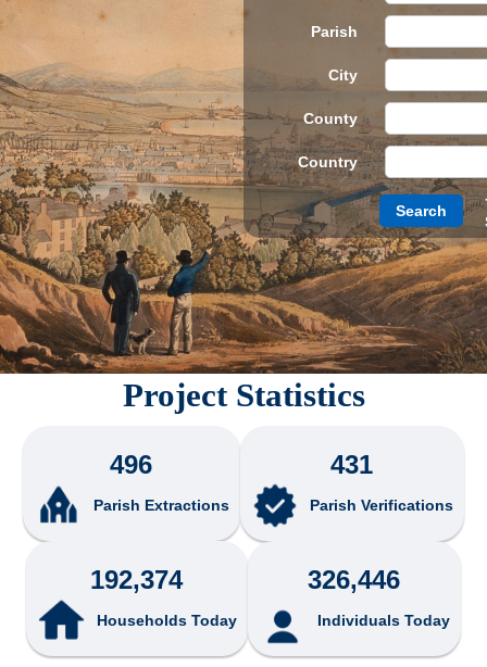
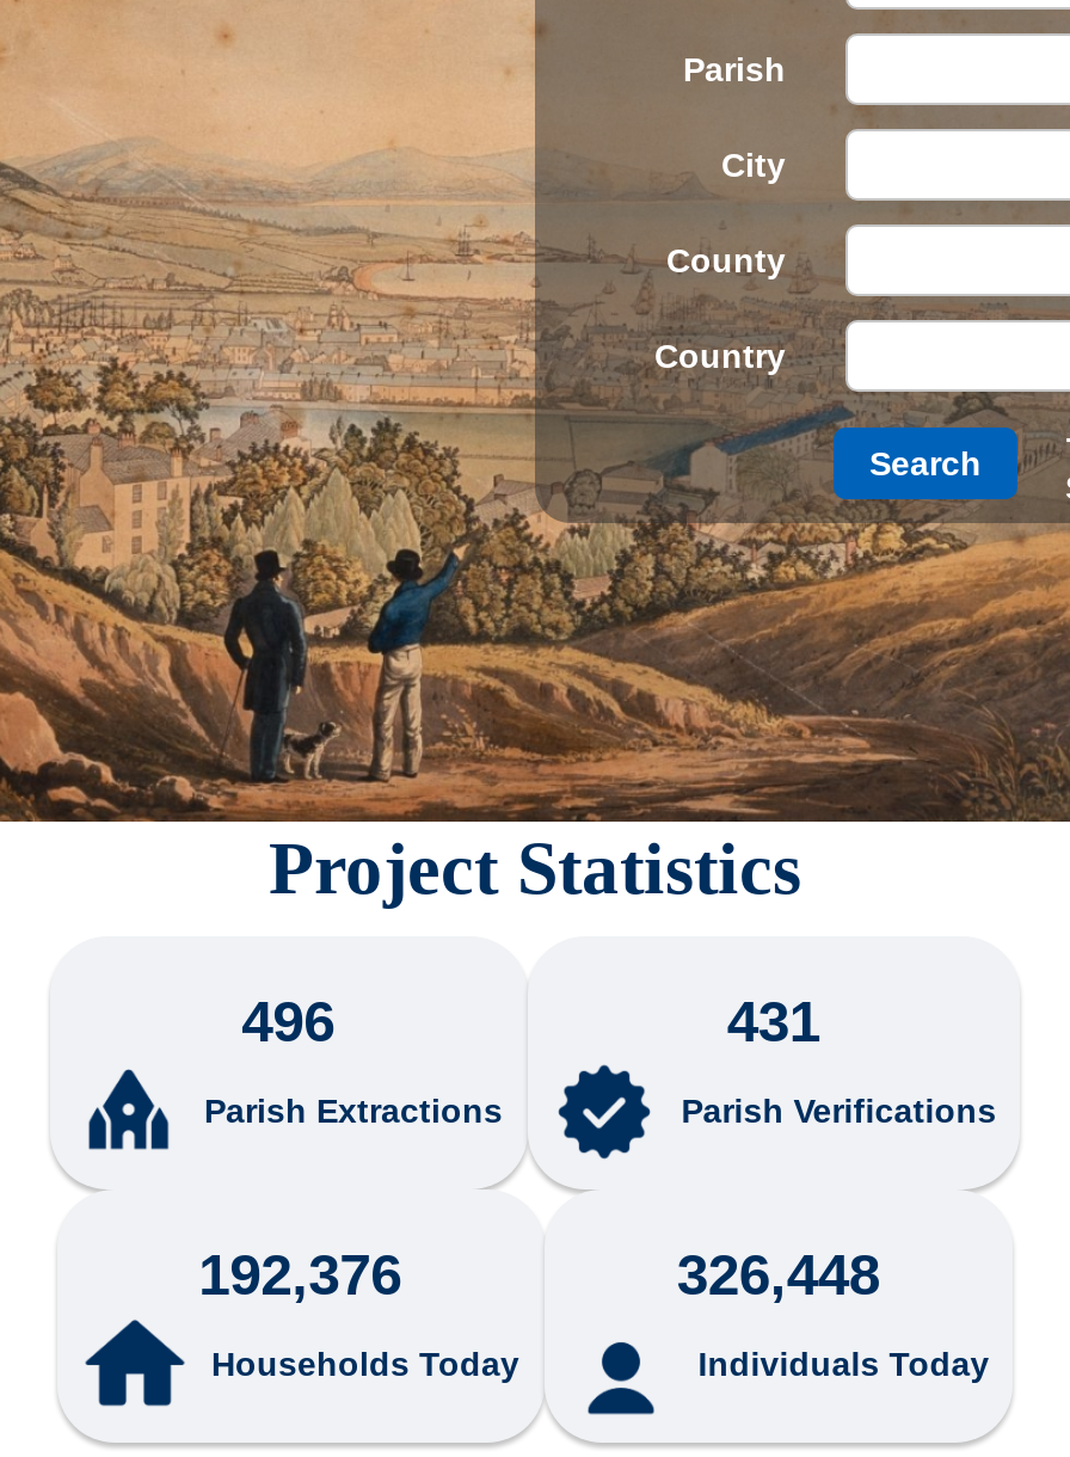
[90,565,183,594] 192,374 -> [198,1242,401,1306] 192,376
[308,565,400,594] 326,446 -> [677,1242,880,1306] 326,448

